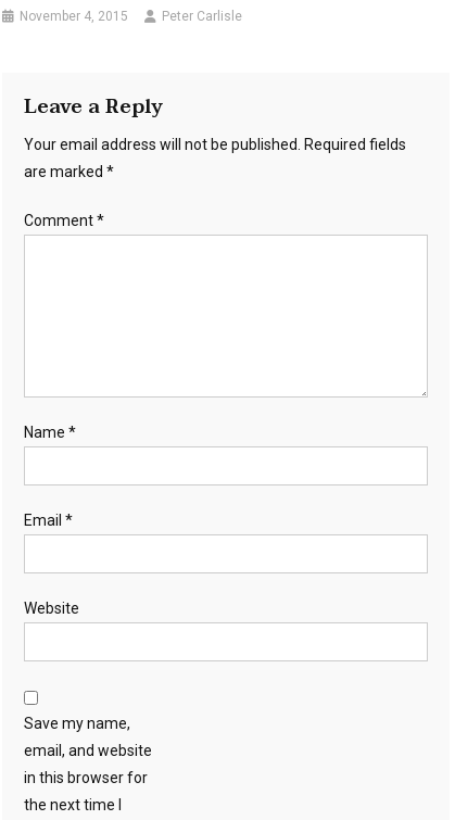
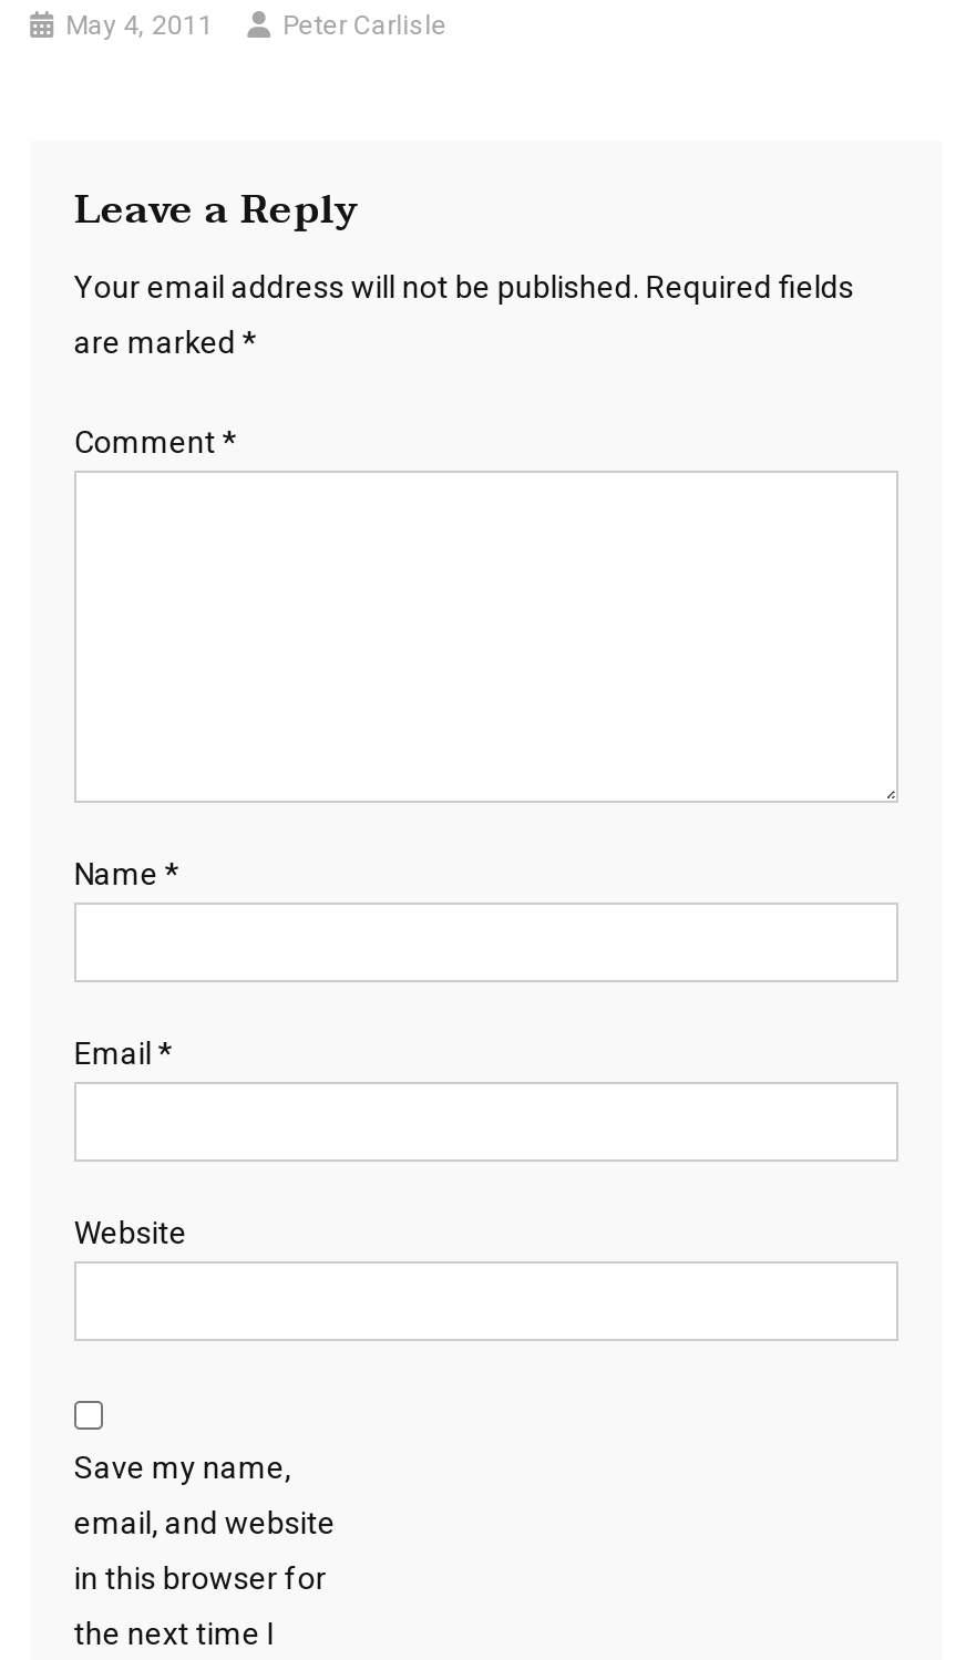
[20,9,128,24] November 4, 2015 -> [66,9,214,40] May 4, 2011

